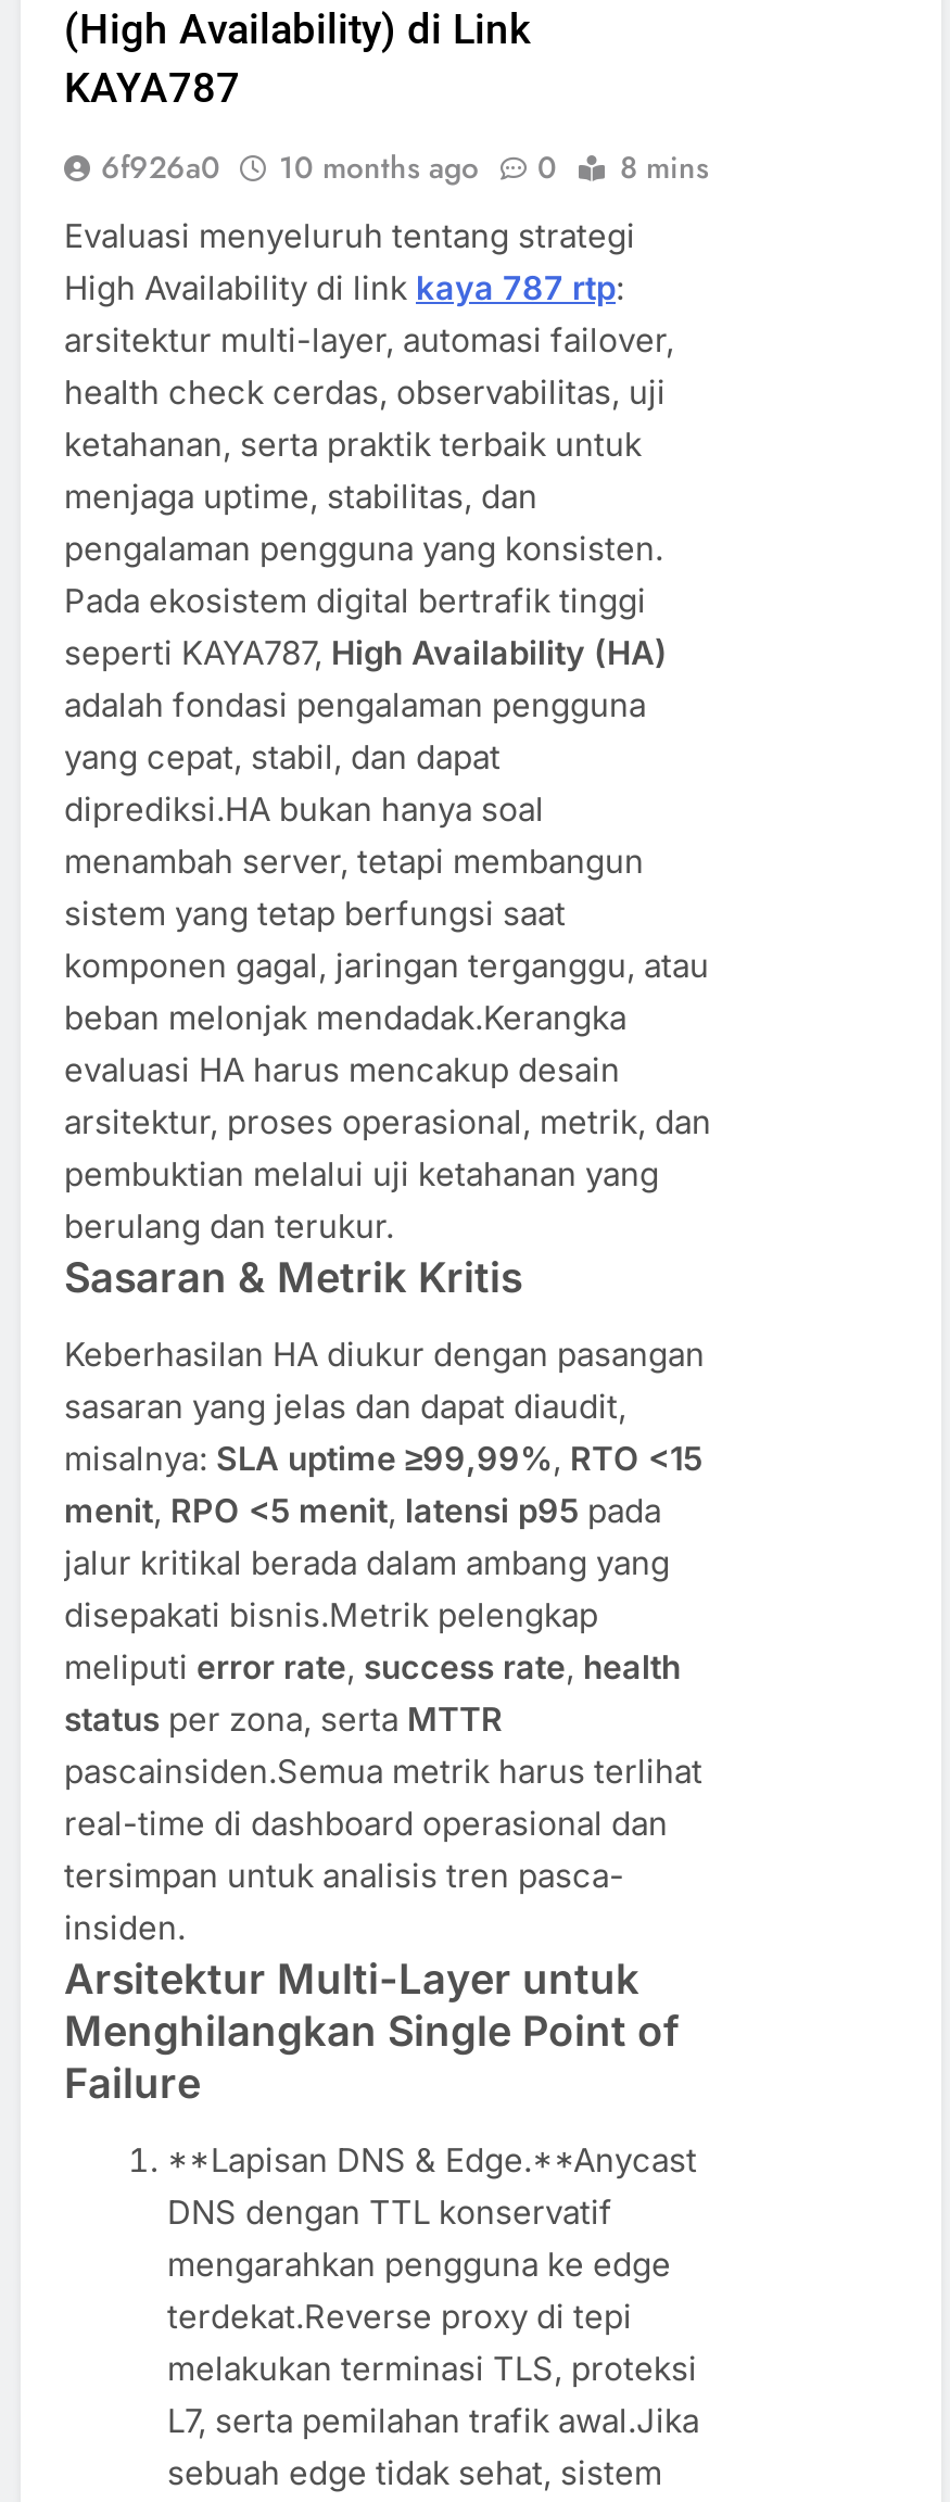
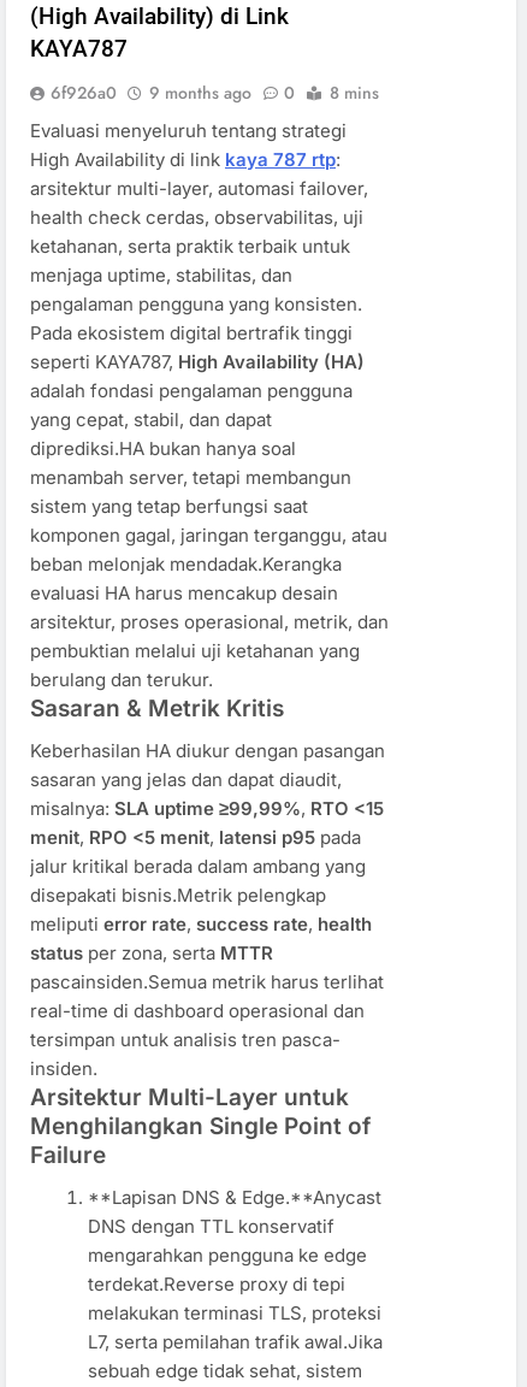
[101,146,709,189] 6f926a0 10 months ago 0 8 mins -> [51,81,379,105] 6f926a0 9 months ago 0 8 mins

